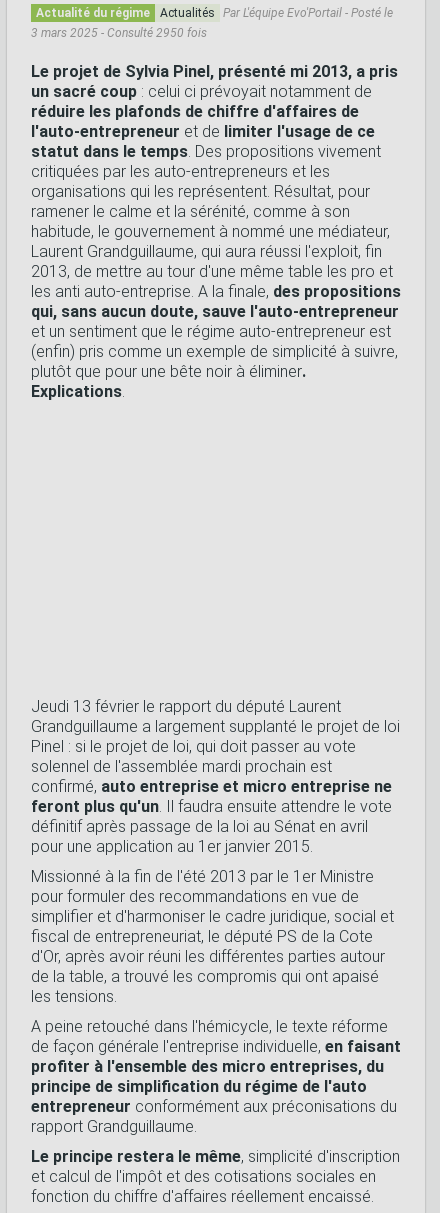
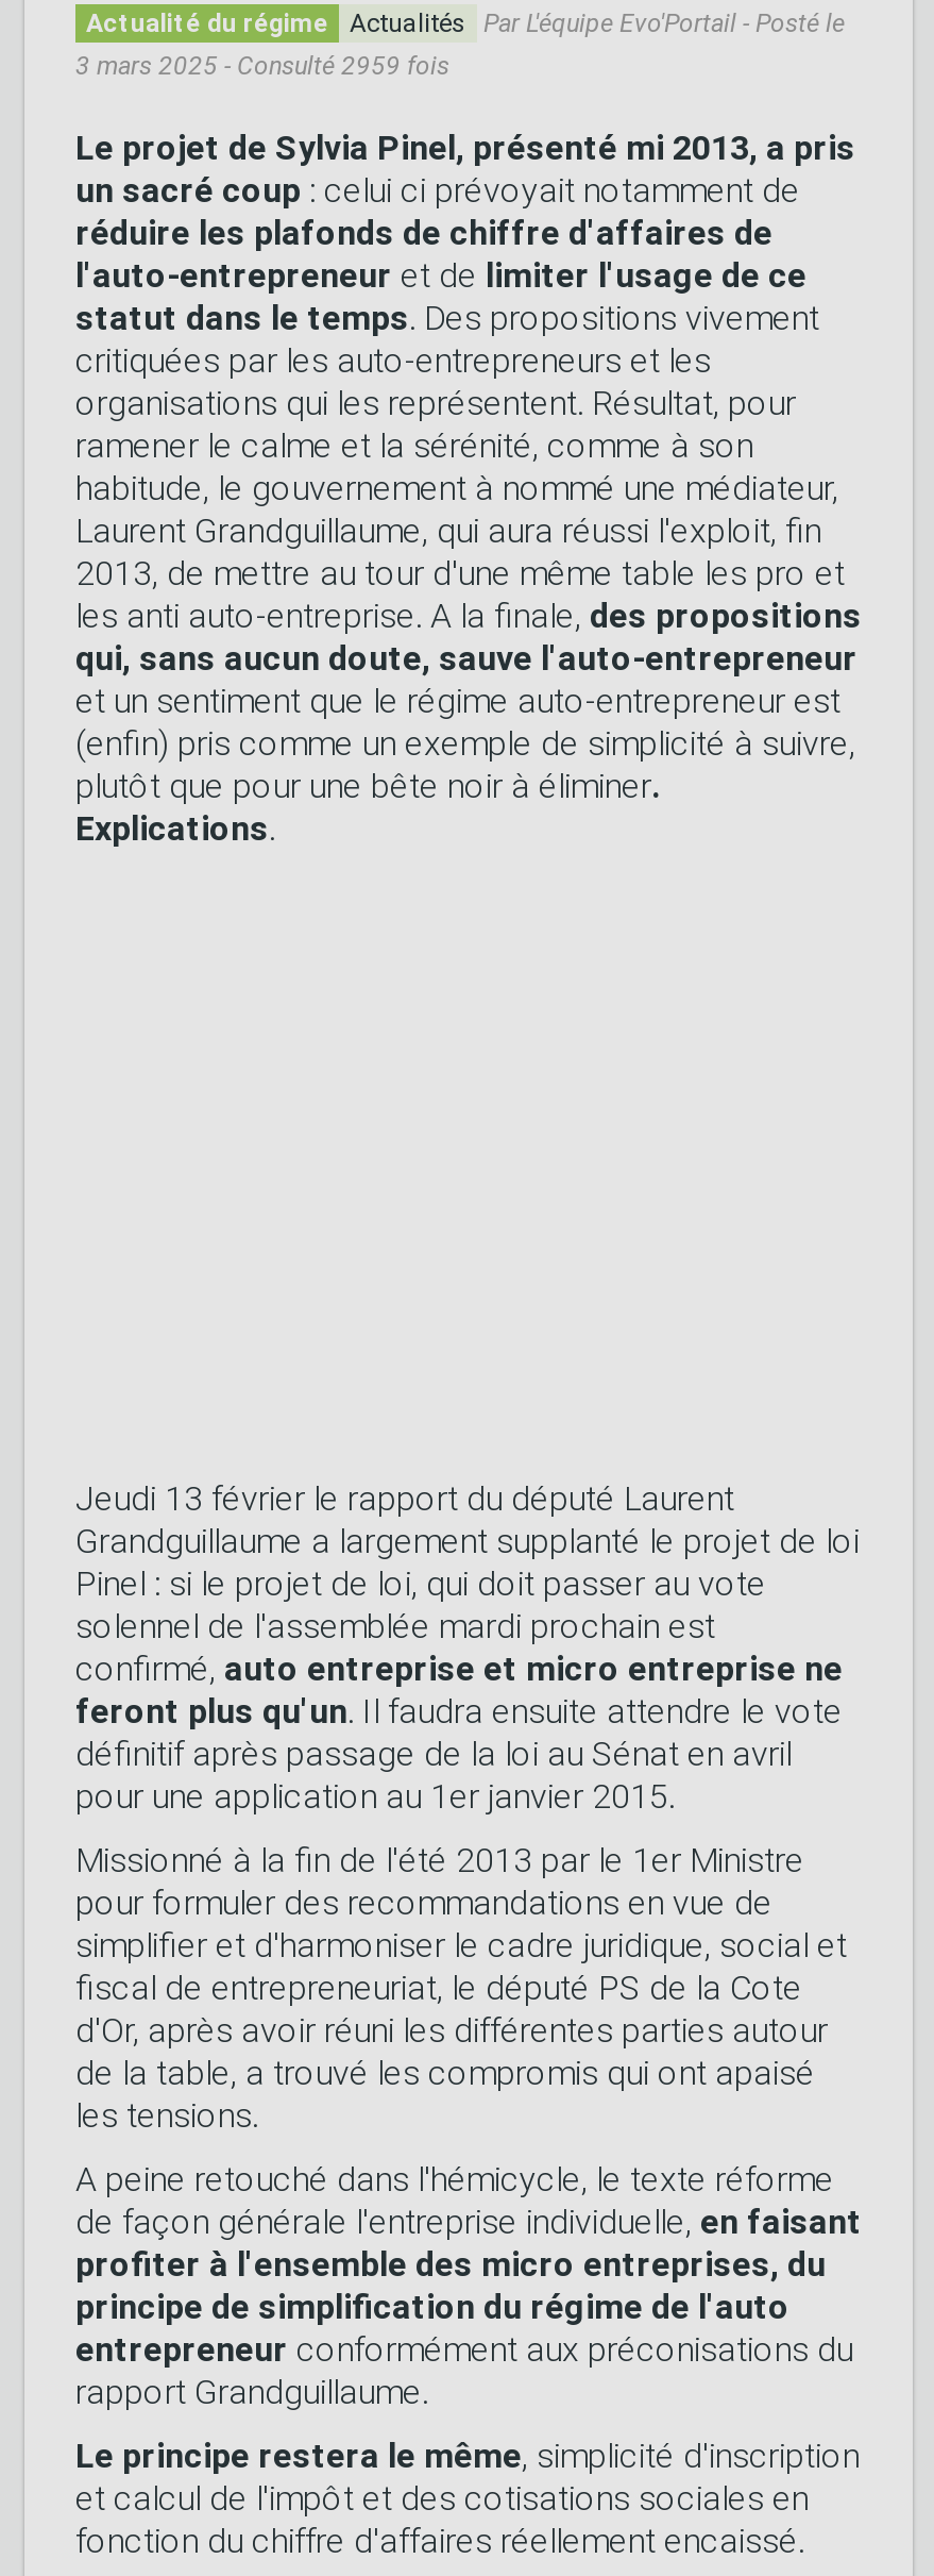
[31,26,207,40] 3 mars 2025 - Consulté 2950 fois -> [75,52,449,82] 3 mars 2025 - Consulté 2959 fois

